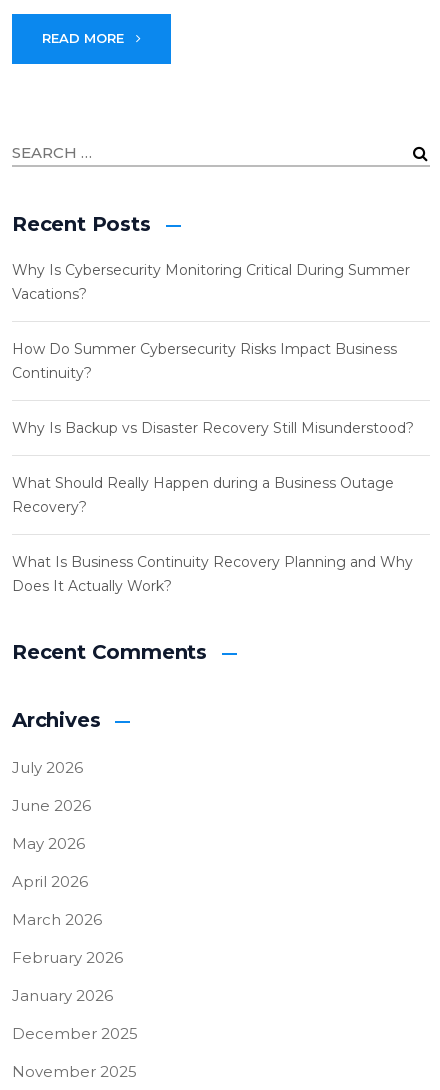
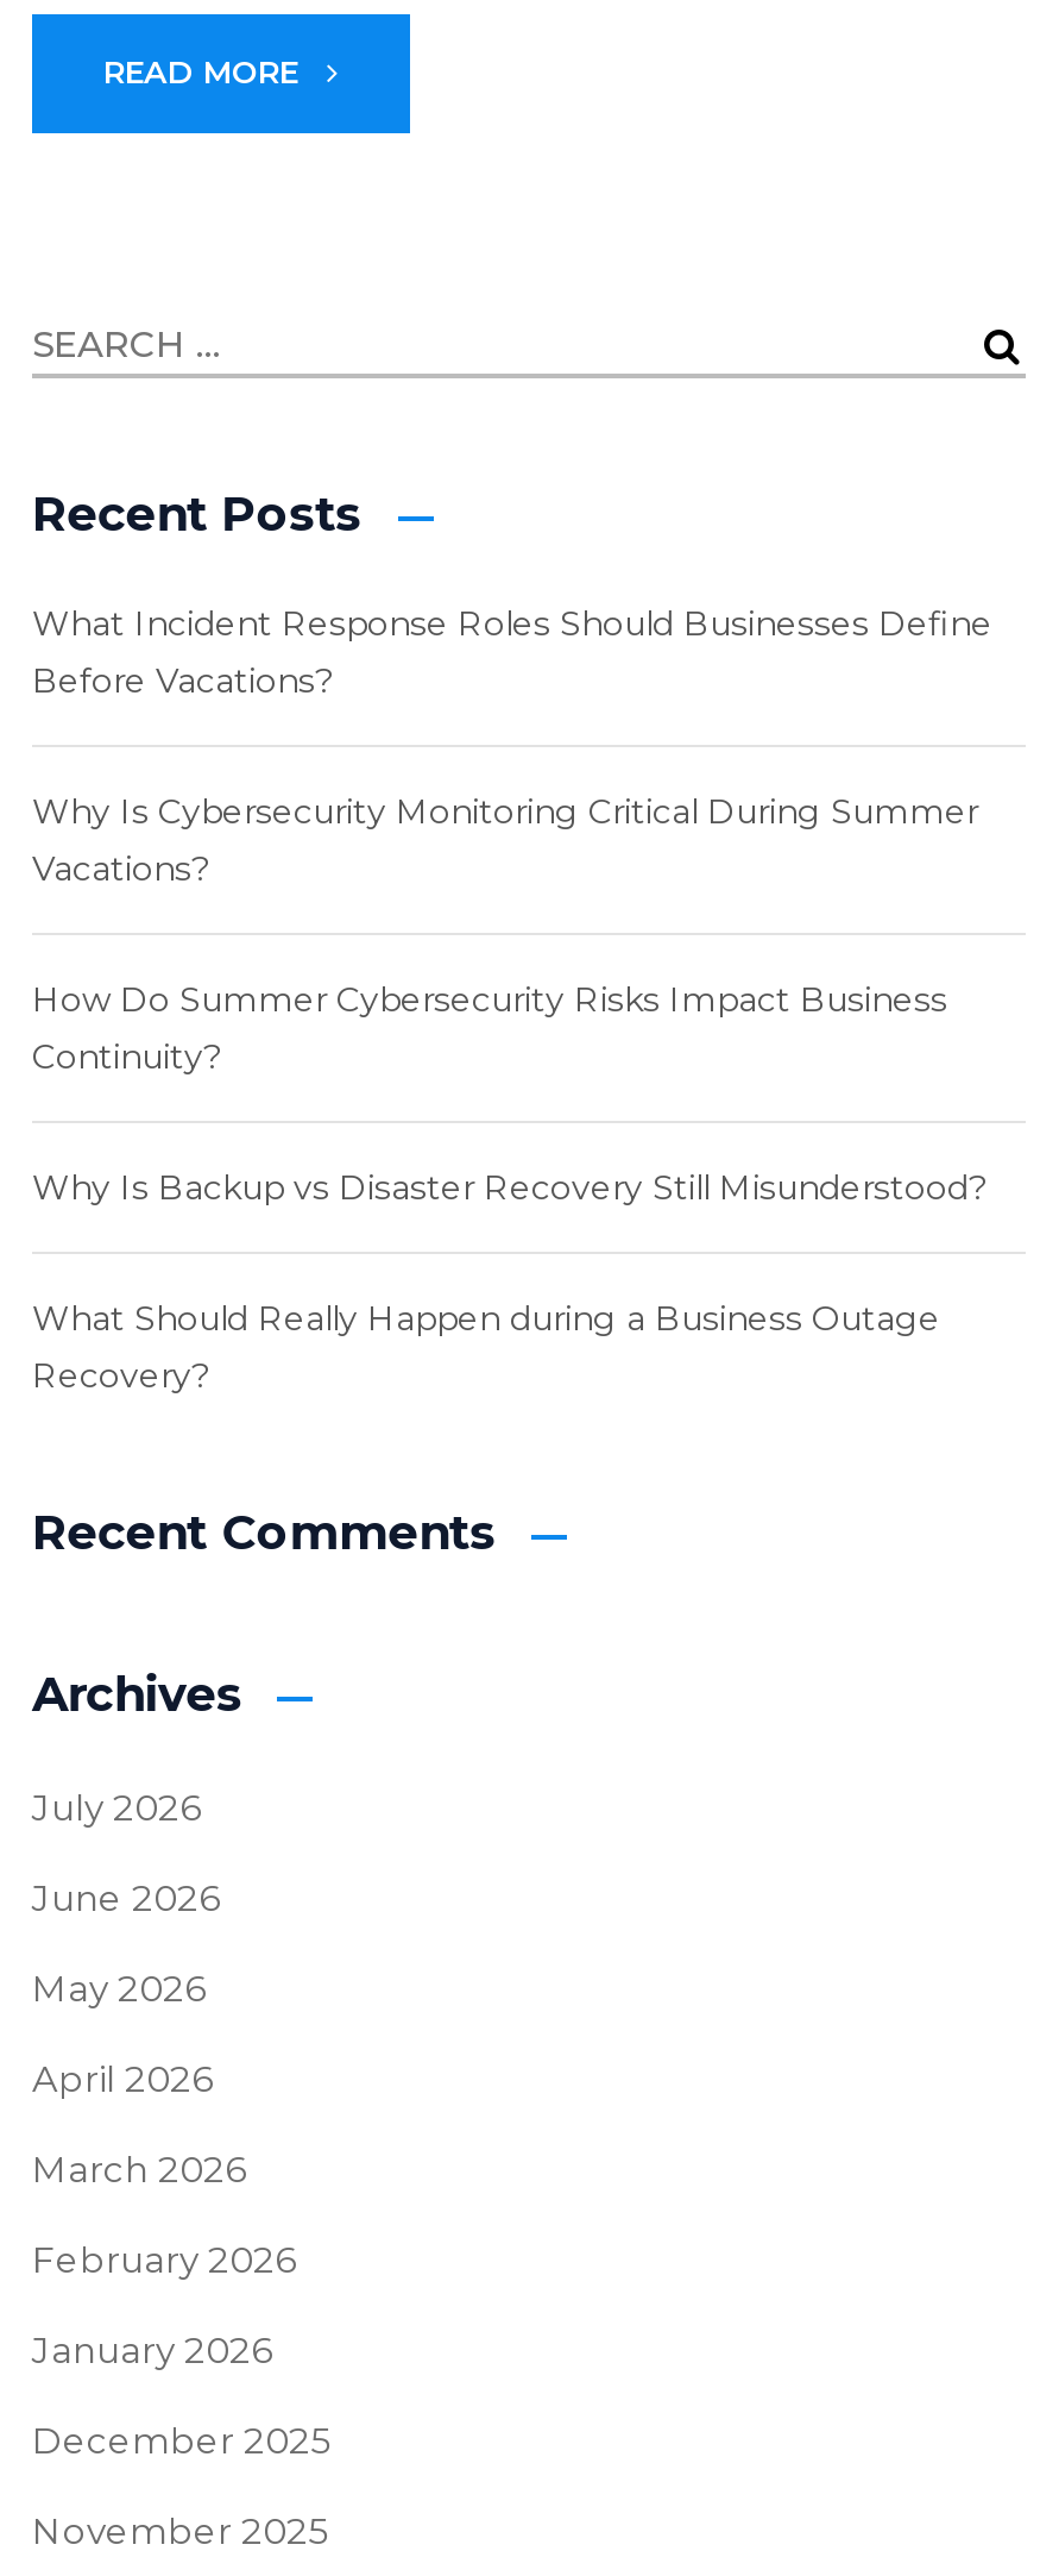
none -> [32,602,992,702] What Incident Response Roles Should Businesses Define | Before Vacations?
moved [12,261,414,516] -> [32,790,988,1397]: Why Is Cybersecurity Monitoring Critical During Summer | Vacations? | How Do Summer Cybersecurity Risks Impact Business | Continuity? | Why Is Backup vs Disaster Recovery Still Misunderstood? | What Should Really Happen during a Business Outage | Recovery?
[12,553,413,595] What Is Business Continuity Recovery Planning and Why | Does It Actually Work? -> none

